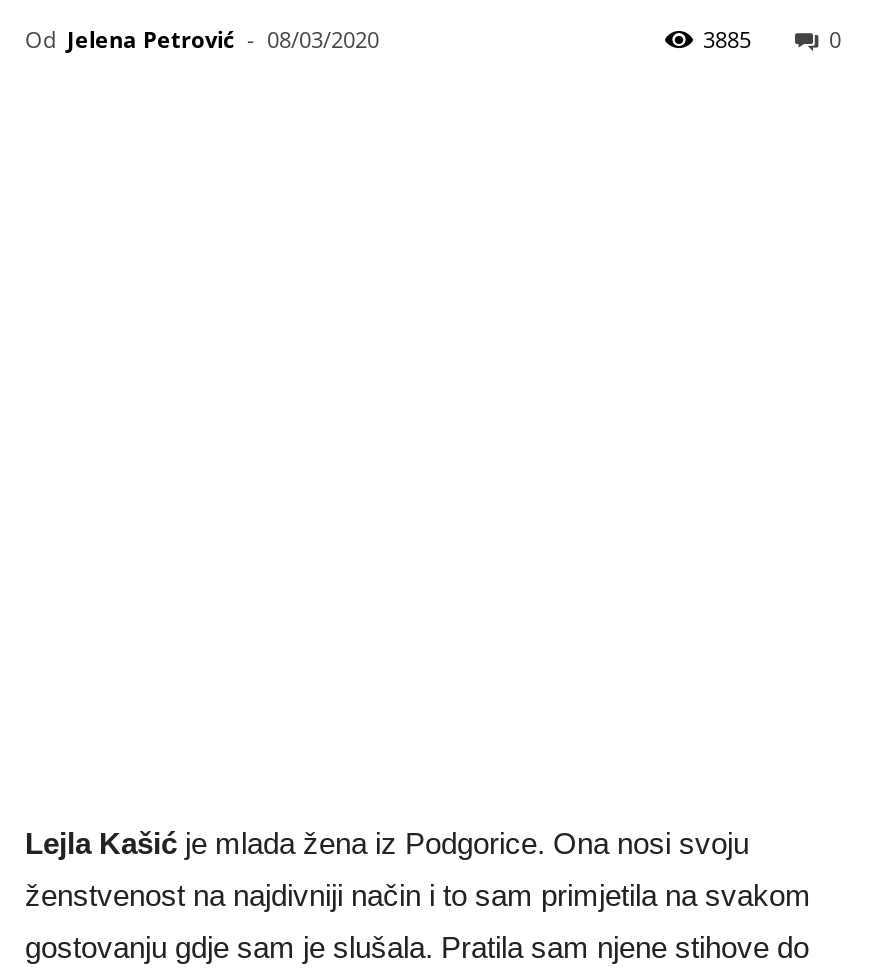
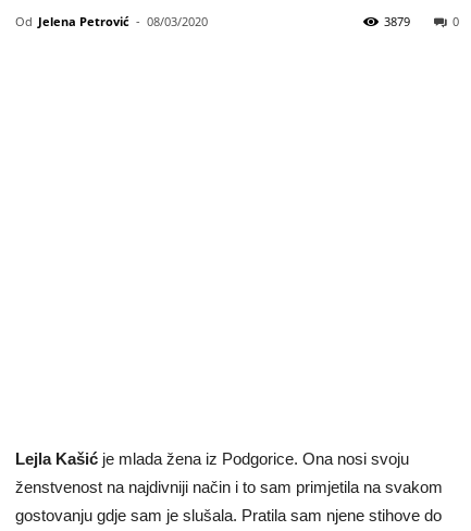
[703,24,751,54] 3885 -> [384,13,410,29] 3879

